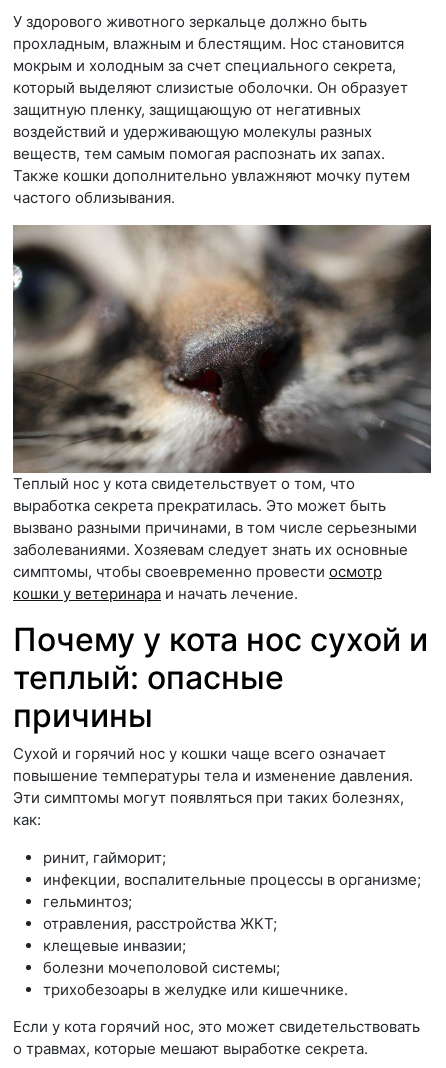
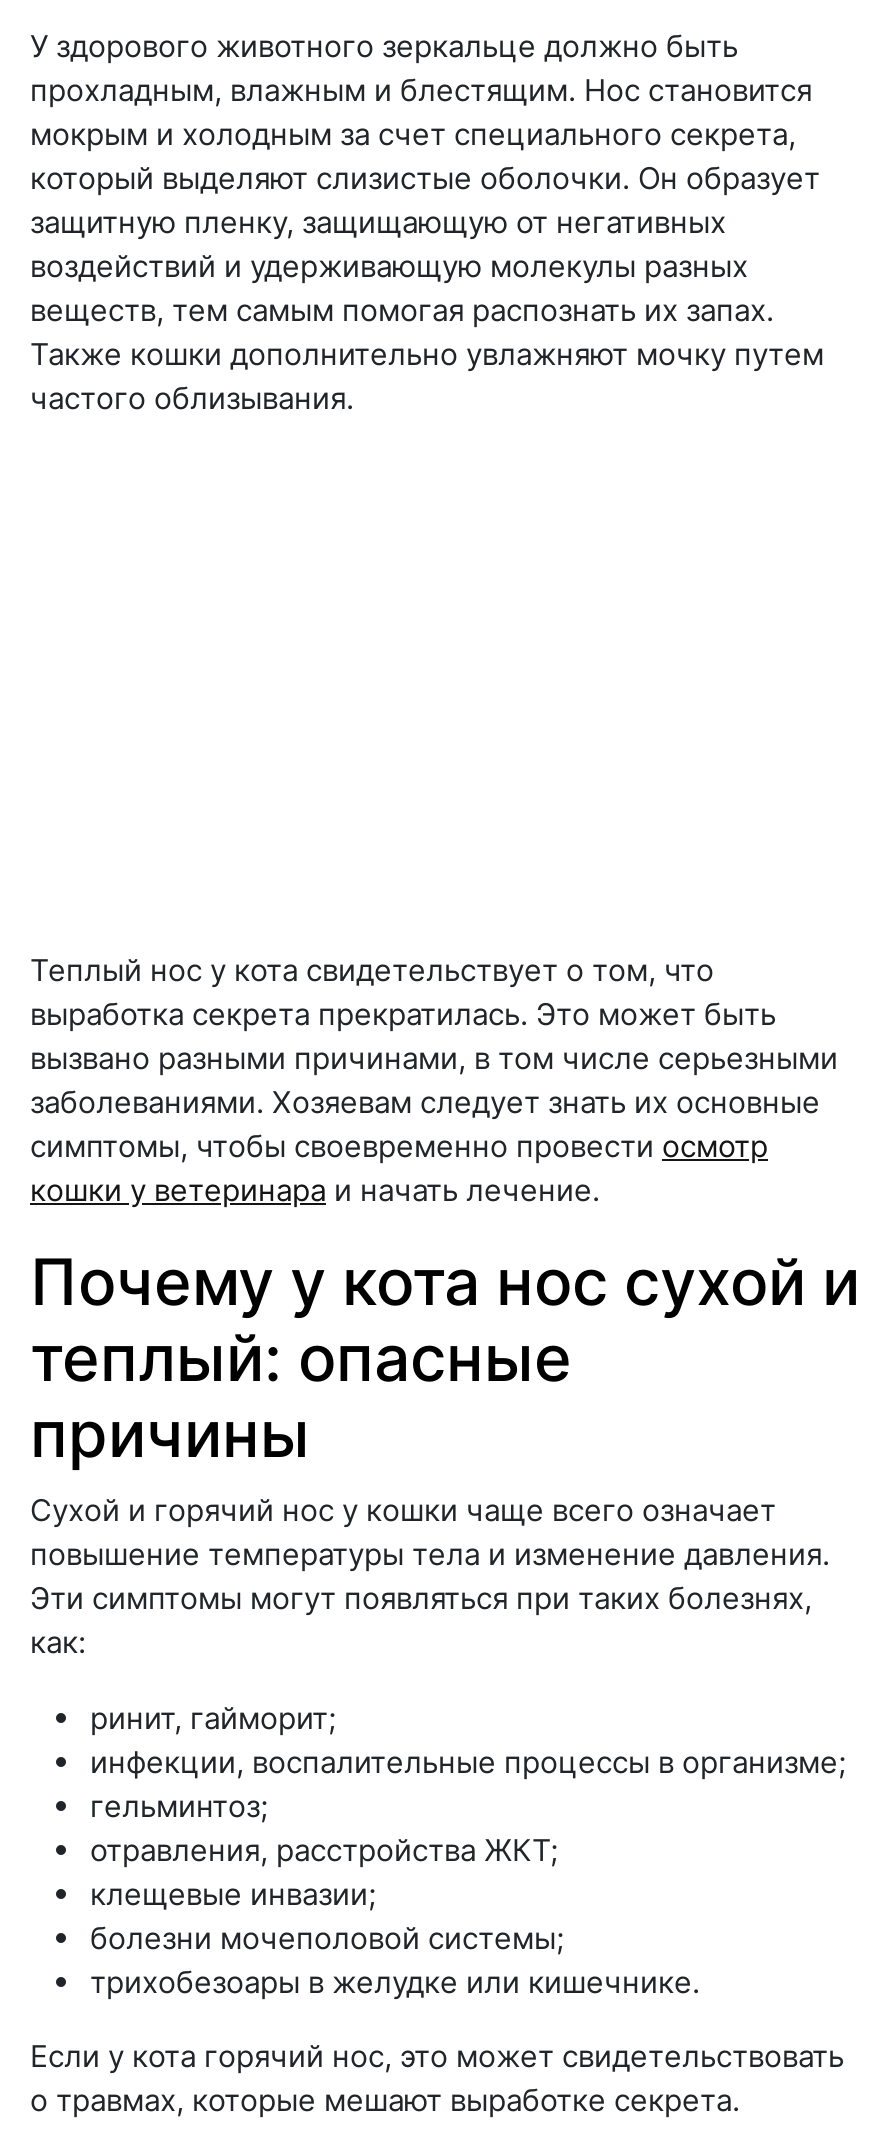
[12,224,432,474] [image] -> none

